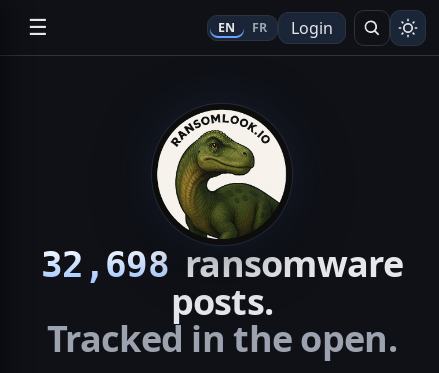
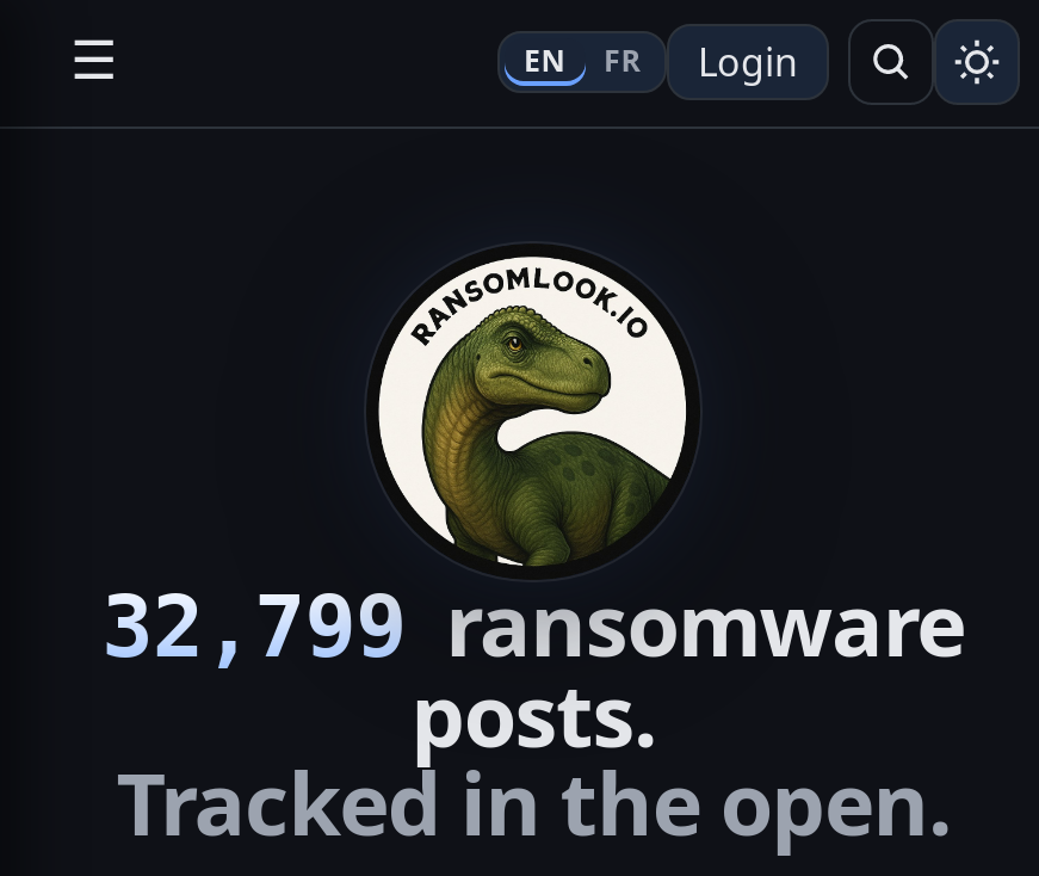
[41,239,403,288] 32,698 ransomware -> [102,567,965,684] 32,799 ransomware

